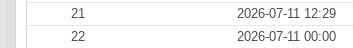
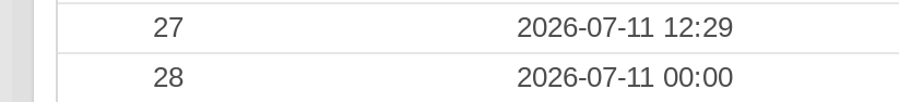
[70,6,84,21] 21 -> [153,11,184,43] 27
[70,29,84,44] 22 -> [153,61,184,93] 28

